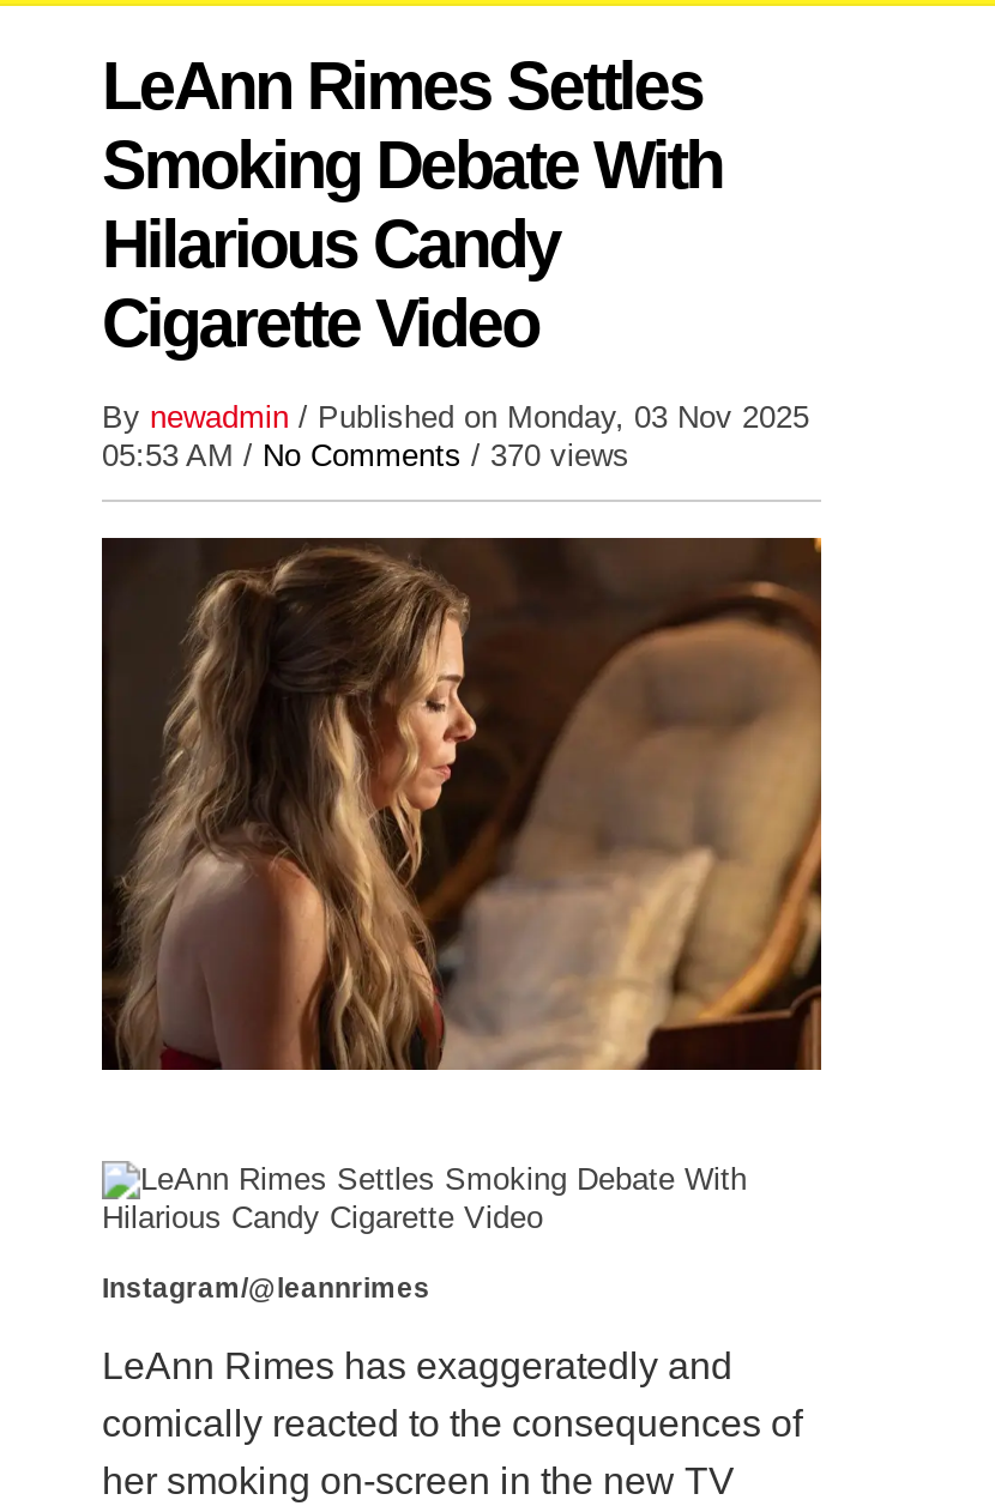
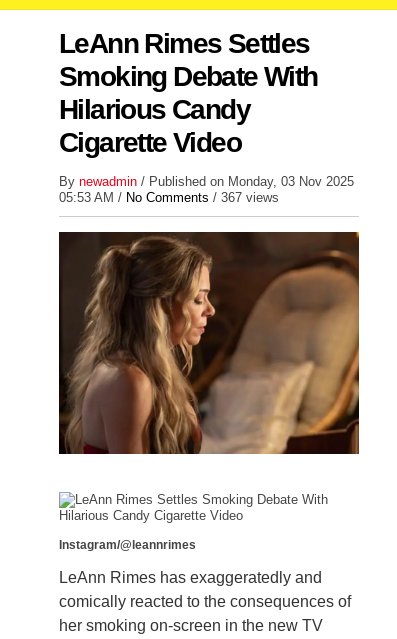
[102,437,629,473] 05:53 AM / No Comments / 370 views -> [59,190,279,205] 05:53 AM / No Comments / 367 views

